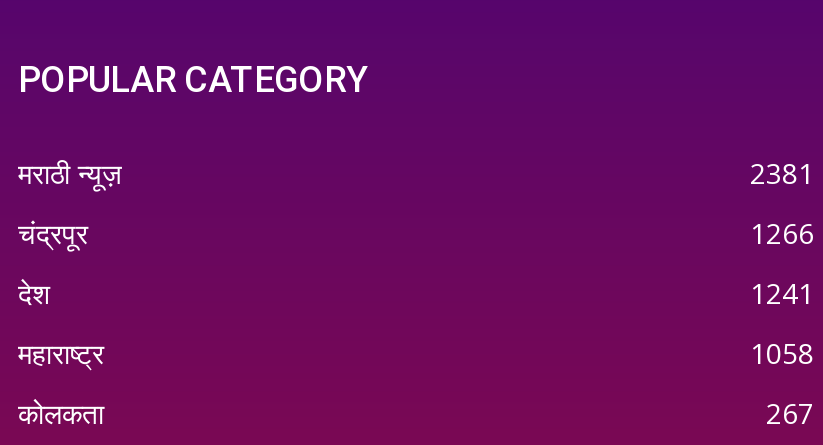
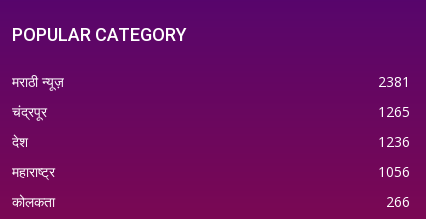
[750,215,814,253] 1266 -> [378,102,410,121] 1265
[750,275,814,313] 1241 -> [378,132,410,151] 1236
[750,335,814,373] 1058 -> [378,162,410,181] 1056
[766,395,814,433] 267 -> [386,192,410,211] 266

